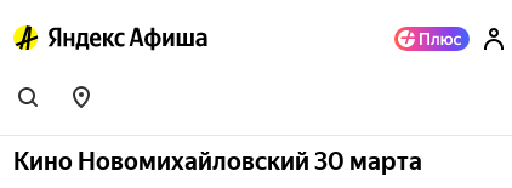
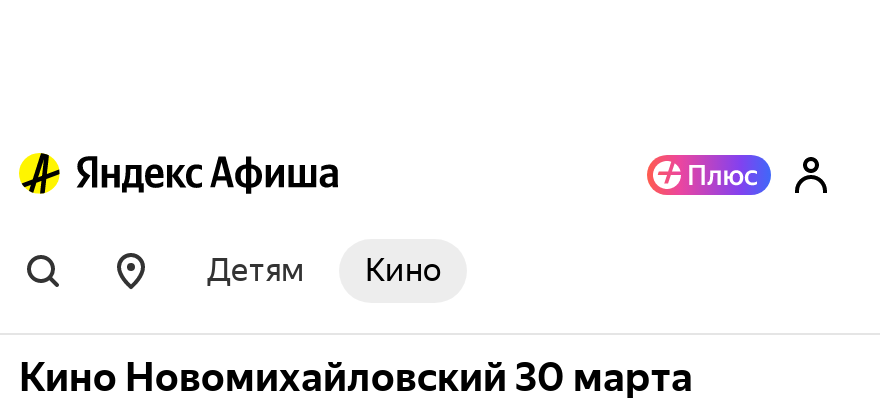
none -> [207,251,441,289] Детям | Кино

